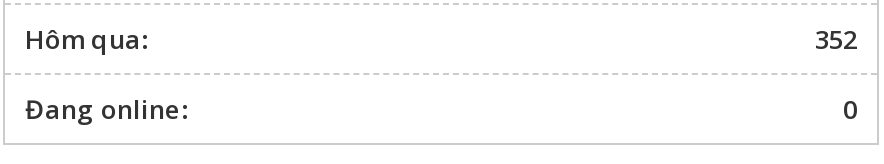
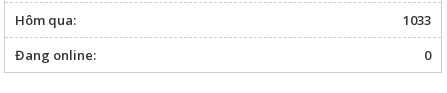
[815,21,857,57] 352 -> [403,11,431,29] 1033

